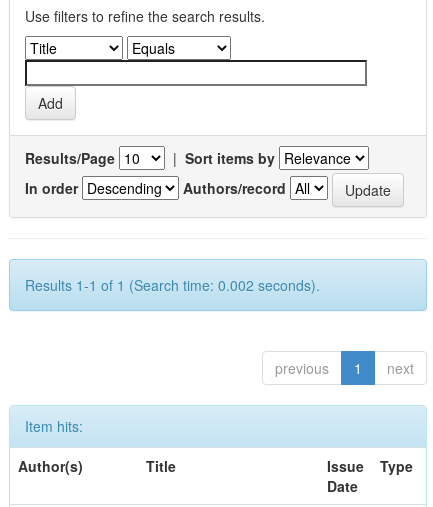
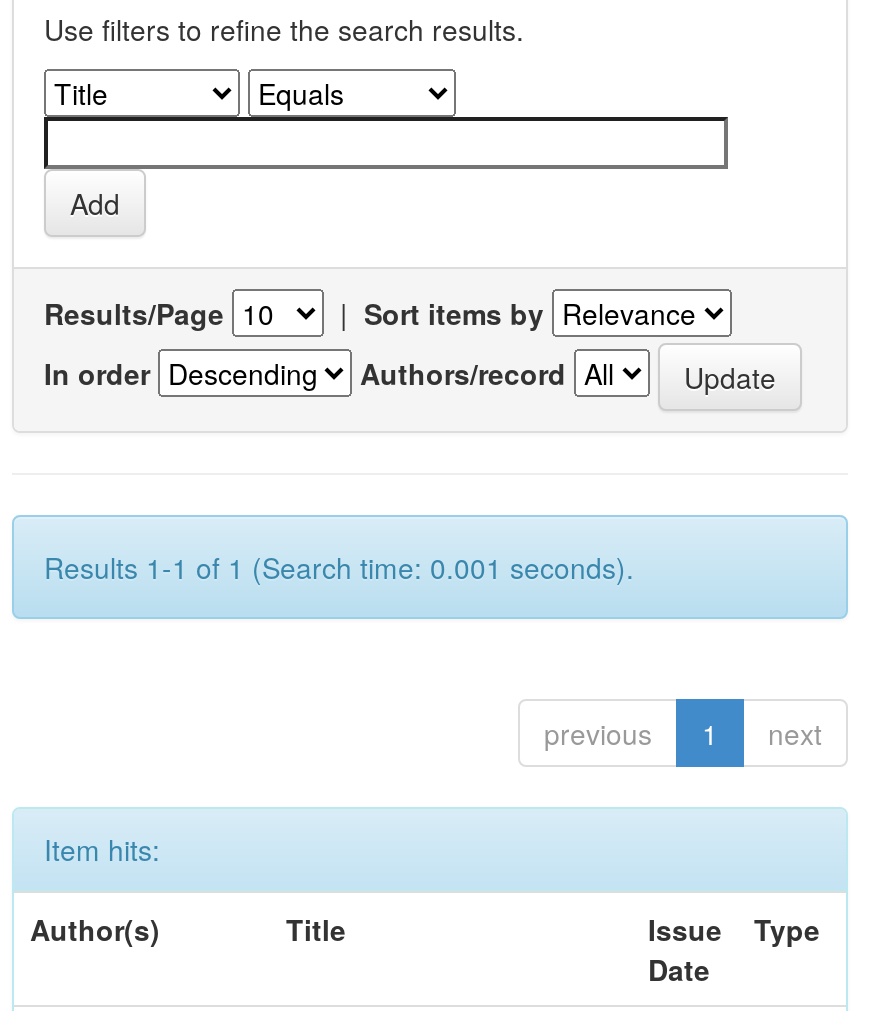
[25,275,320,295] Results 1-1 of 1 (Search time: 0.002 seconds). -> [44,547,634,587] Results 1-1 of 1 (Search time: 0.001 seconds).

